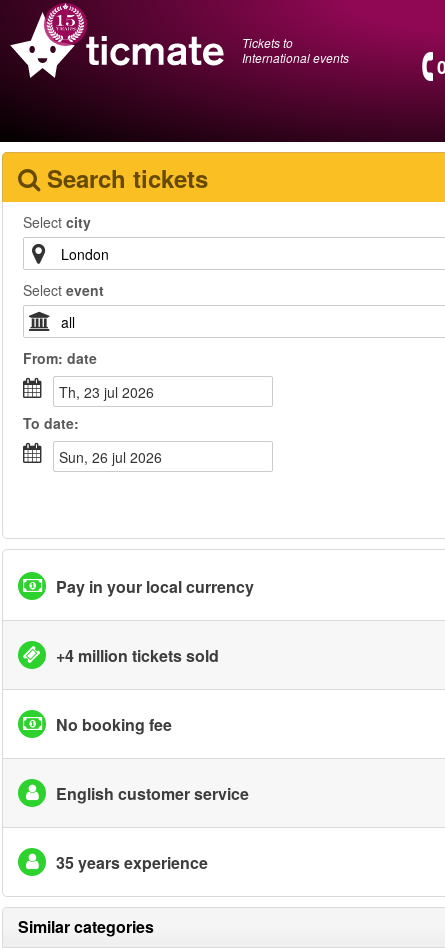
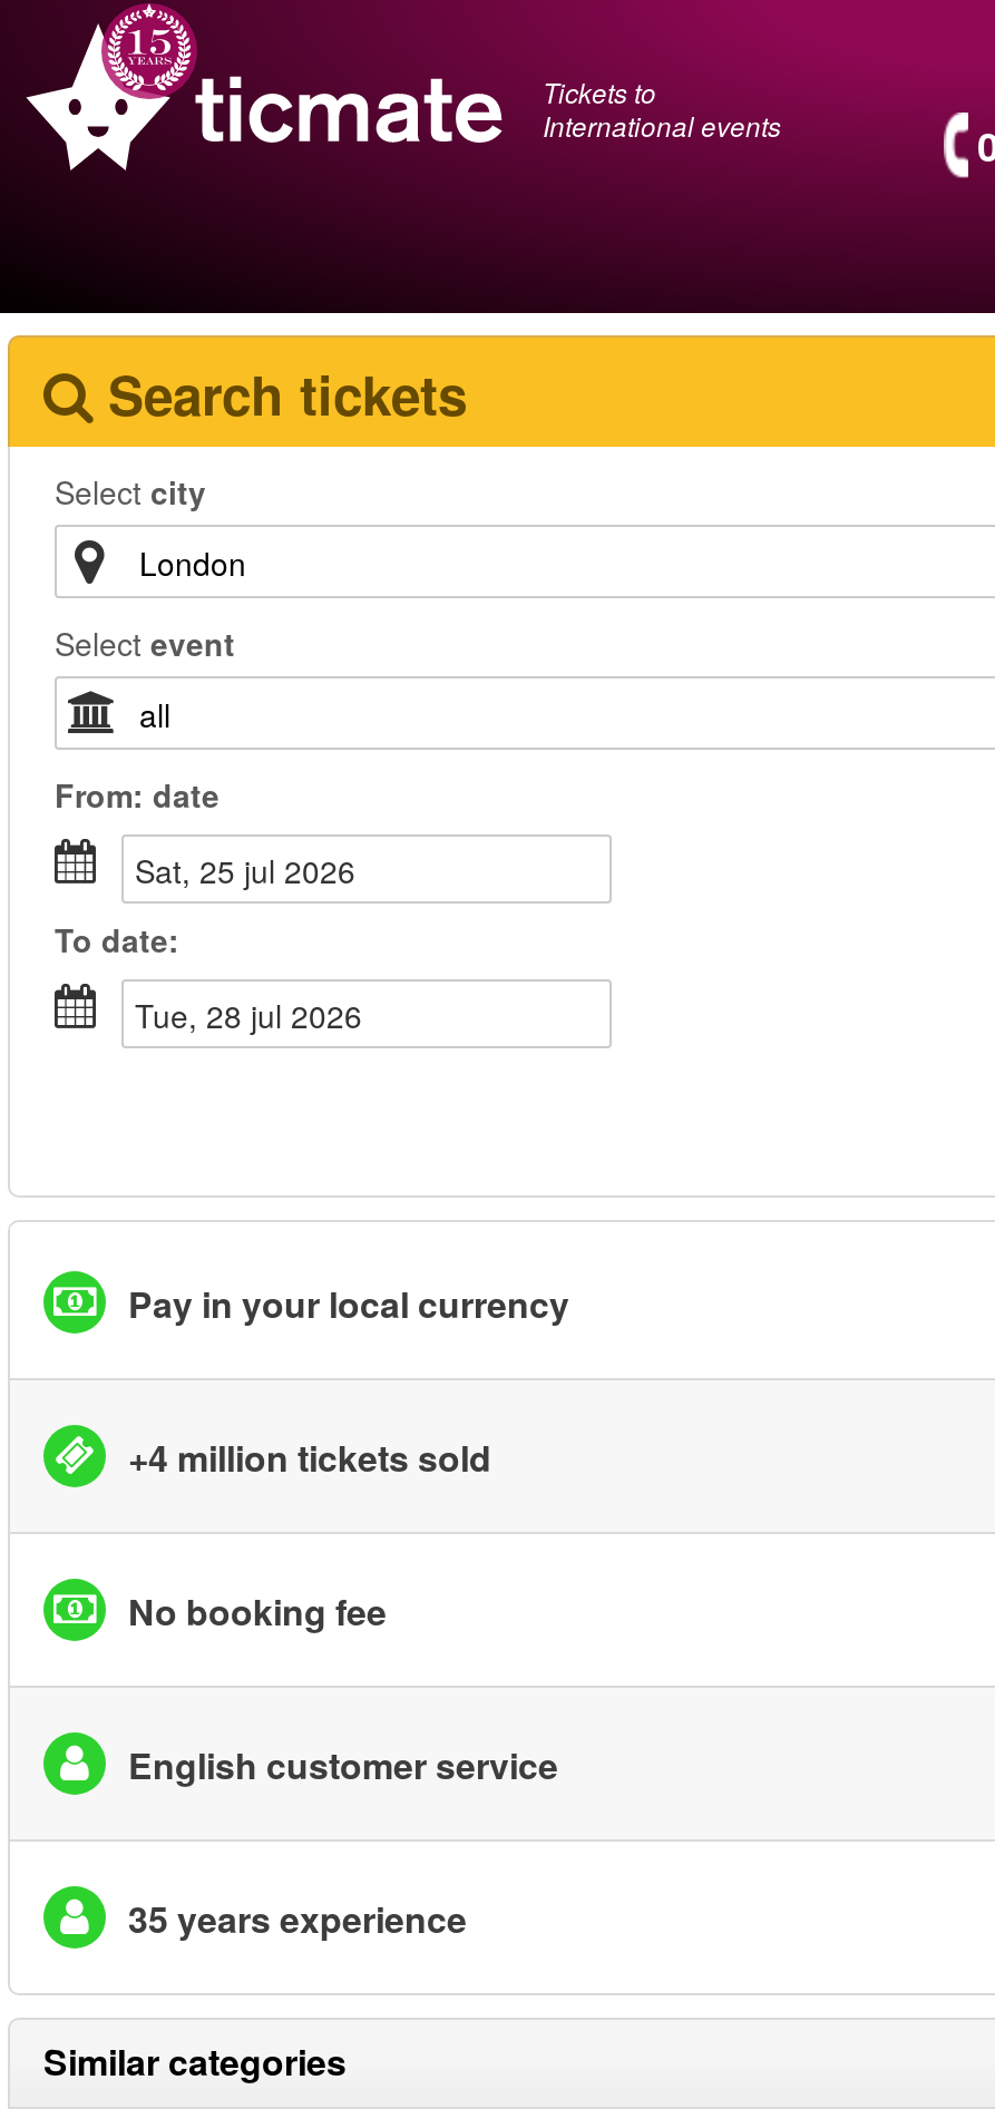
[68,382,154,402] th, 23 jul 2026 -> [155,848,355,892] sat, 25 jul 2026
[68,447,162,467] sun, 26 jul 2026 -> [153,993,362,1037] tue, 28 jul 2026

